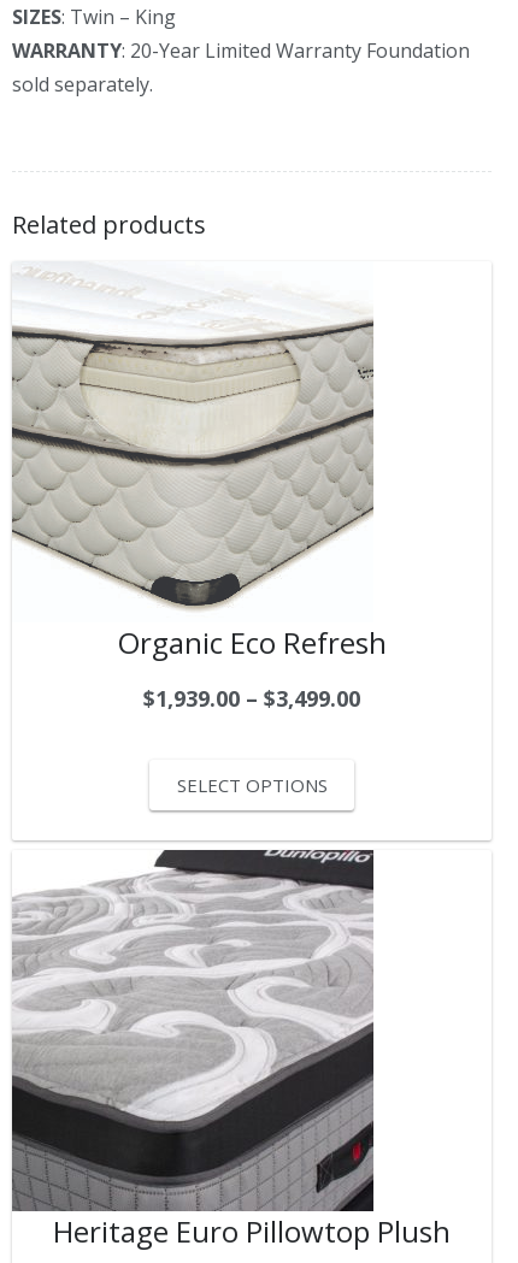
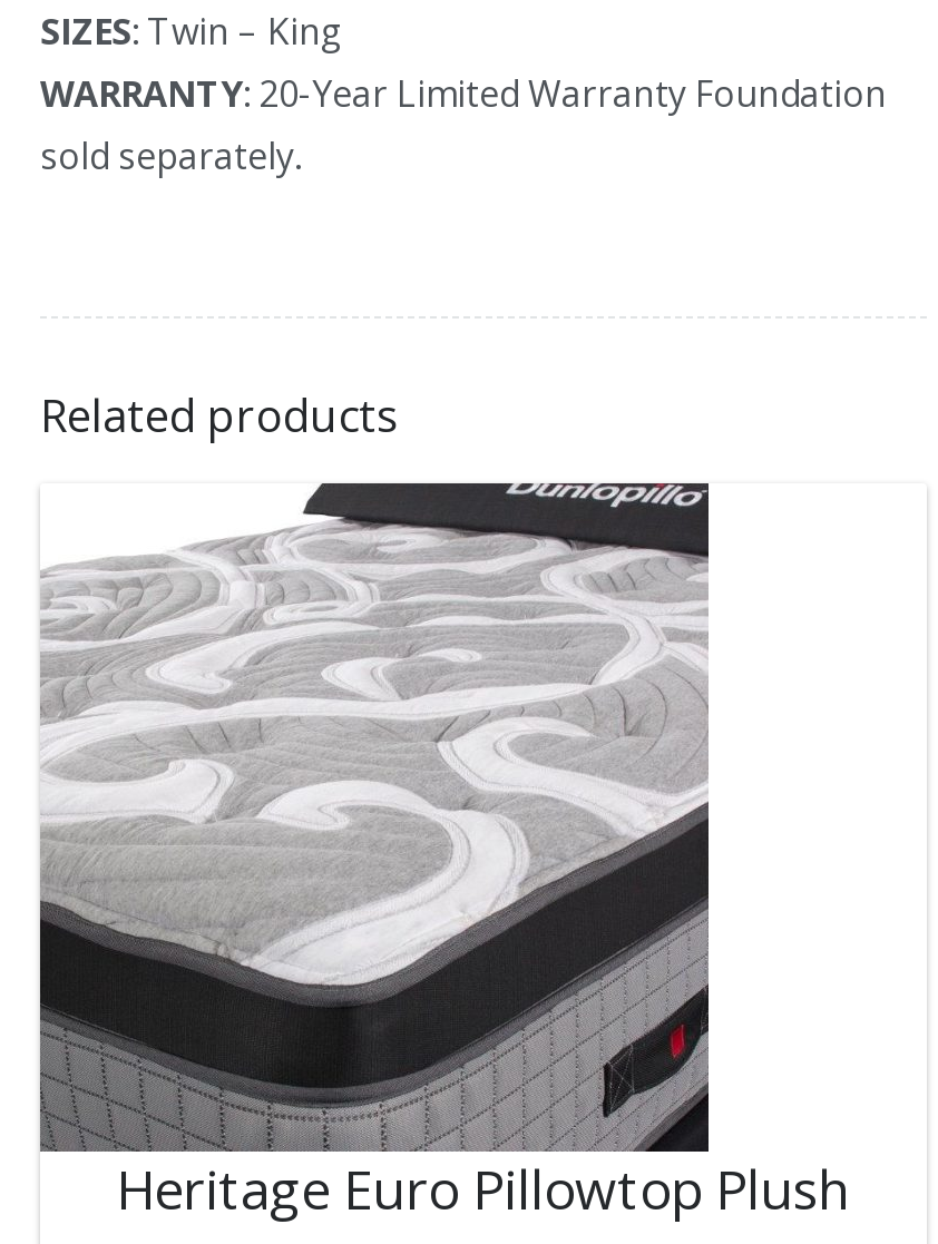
[11,267,386,797] [image] | Organic Eco Refresh | $1,939.00 – $3,499.00 | SELECT OPTIONS -> none

